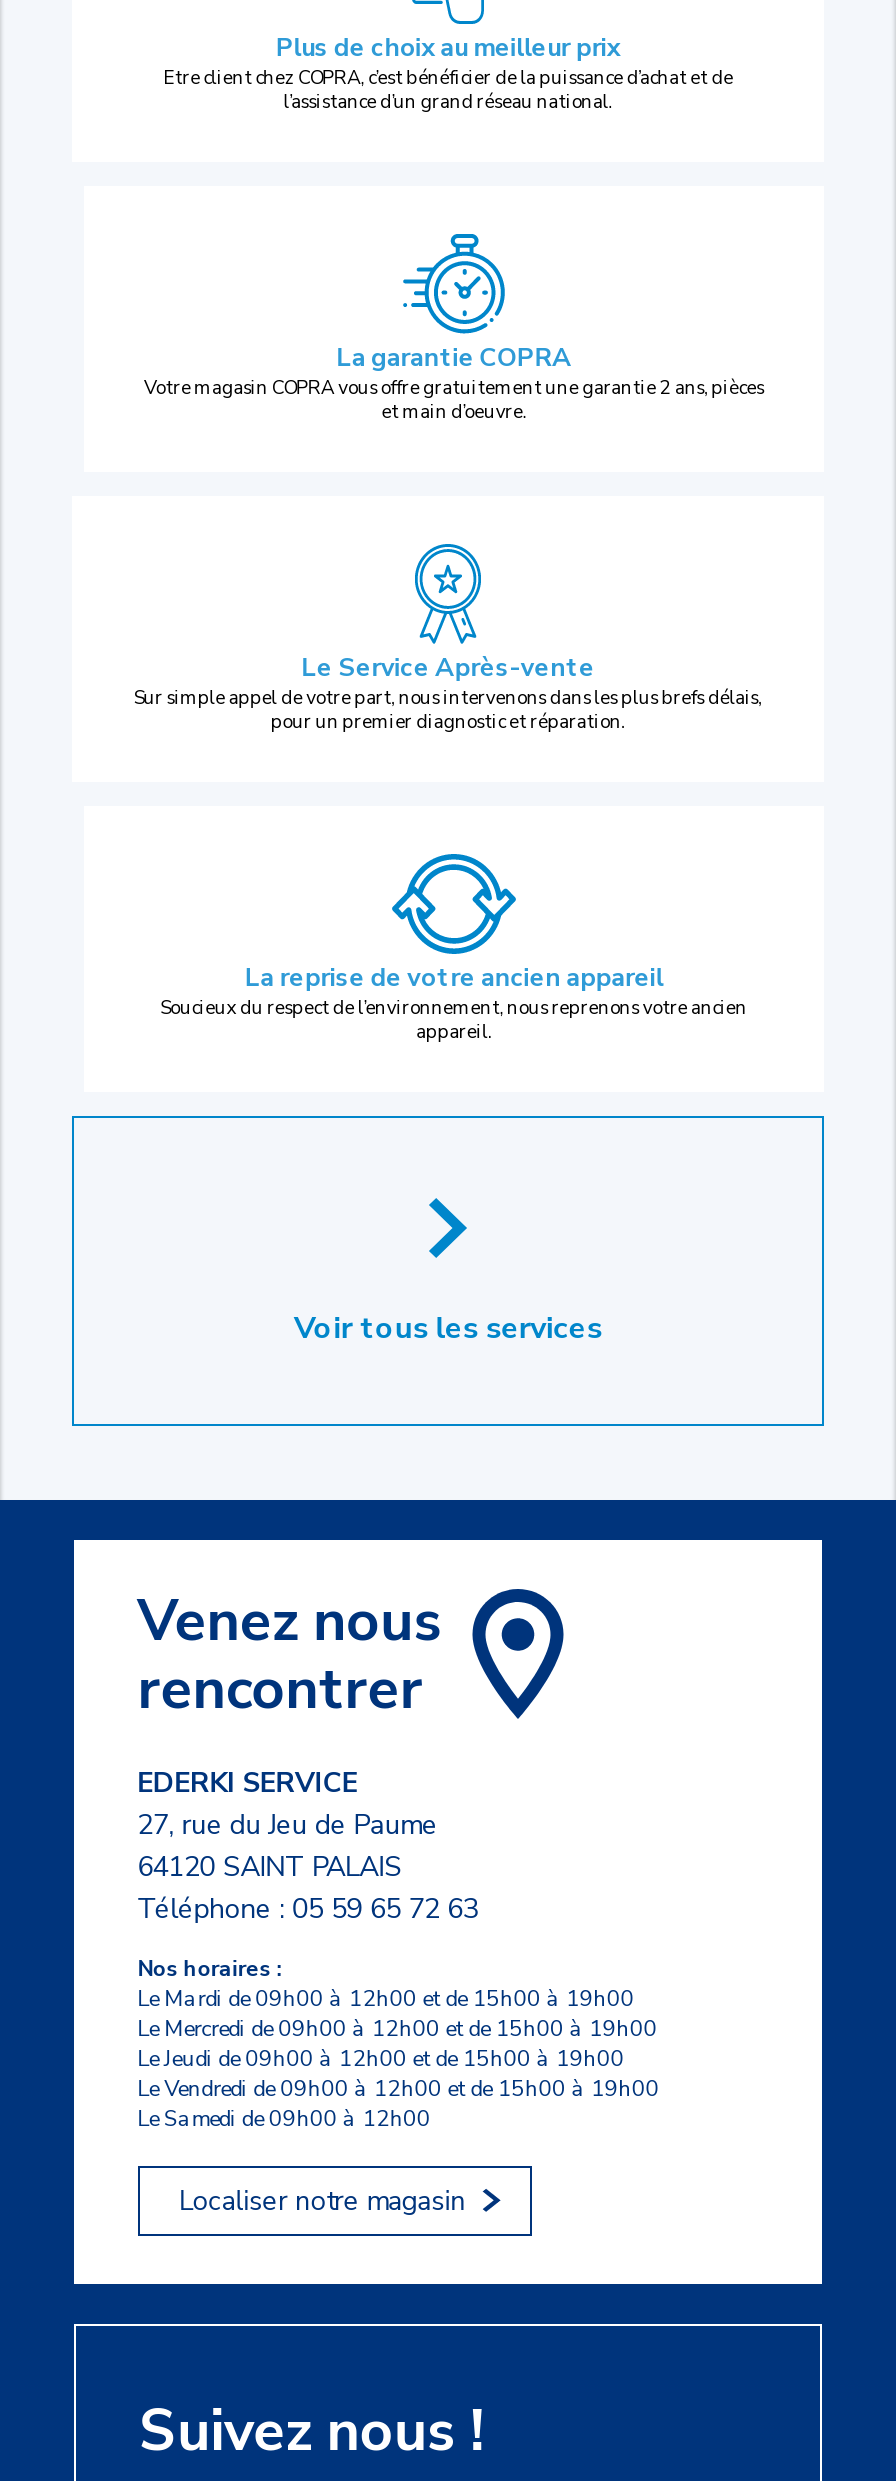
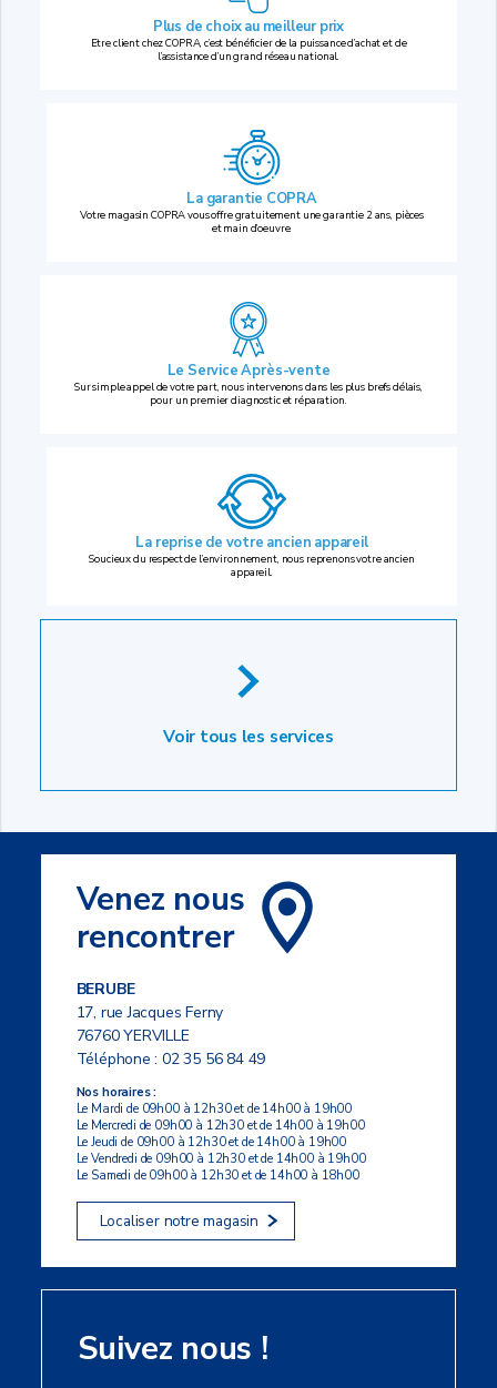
[137,1763,478,1927] EDERKI SERVICE | 27, rue du Jeu de Paume | 64120 SAINT PALAIS | Téléphone : 05 59 65 72 63 -> [76,978,265,1069] BERUBE | 17, rue Jacques Ferny | 76760 YERVILLE | Téléphone : 02 35 56 84 49
[137,1983,659,2133] Le Mardi de 09h00 à 12h00 et de 15h00 à 19h00 | Le Mercredi de 09h00 à 12h00 et de 15h00 à 19h00 | Le Jeudi de 09h00 à 12h00 et de 15h00 à 19h00 | Le Vendredi de 09h00 à 12h00 et de 15h00 à 19h00 | Le Samedi de 09h00 à 12h00 -> [76,1100,366,1184] Le Mardi de 09h00 à 12h30 et de 14h00 à 19h00 | Le Mercredi de 09h00 à 12h30 et de 14h00 à 19h00 | Le Jeudi de 09h00 à 12h30 et de 14h00 à 19h00 | Le Vendredi de 09h00 à 12h30 et de 14h00 à 19h00 | Le Samedi de 09h00 à 12h30 et de 14h00 à 18h00

